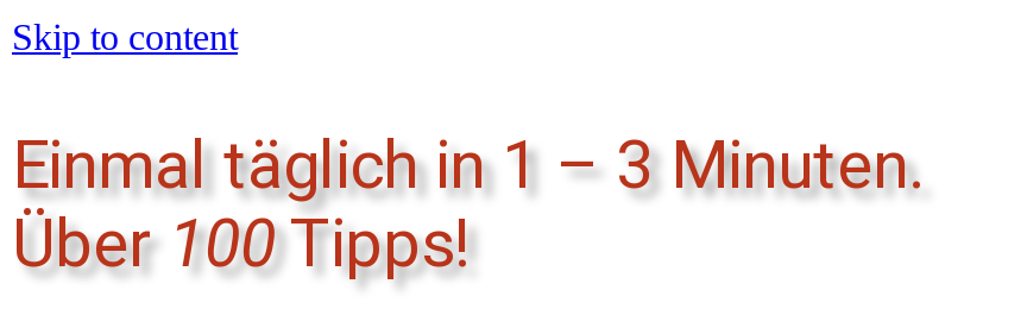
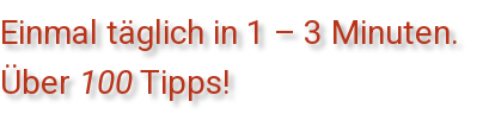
[12,17,238,57] Skip to content -> none

